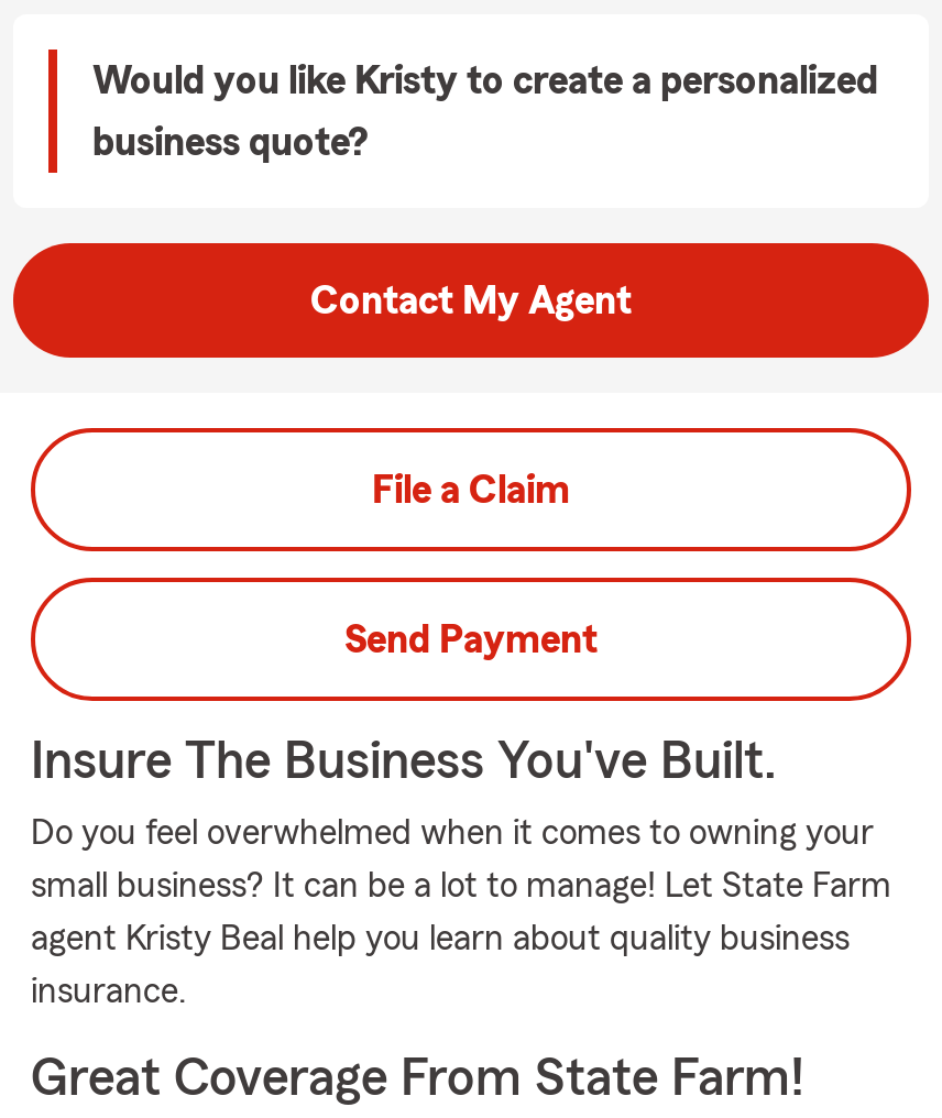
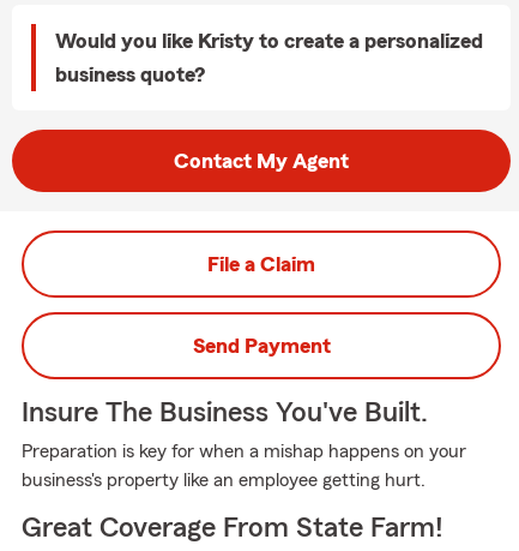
[31,815,891,1009] Do you feel overwhelmed when it comes to owning your | small business? It can be a lot to manage! Let State Farm | agent Kristy Beal help you learn about quality business | insurance. -> [22,442,466,490] Preparation is key for when a mishap happens on your | business's property like an employee getting hurt.

